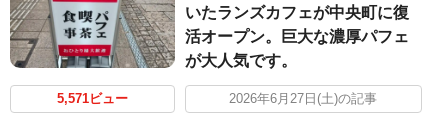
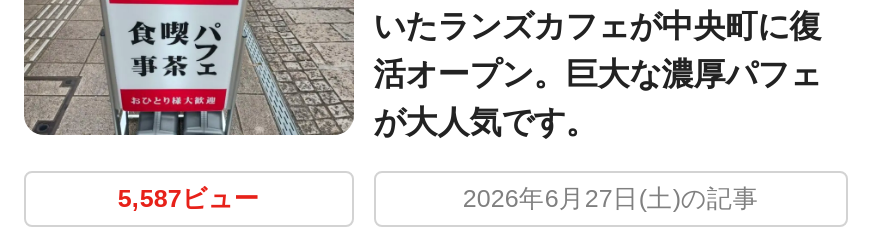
[57,92,128,106] 5,571ビュー -> [118,184,260,212] 5,587ビュー

